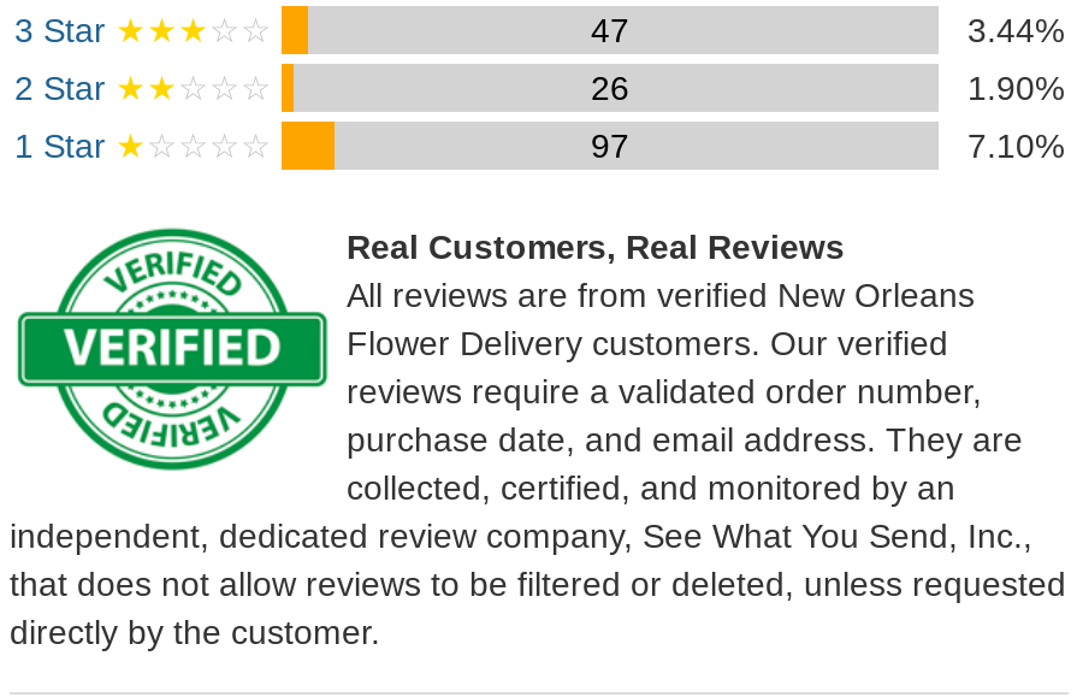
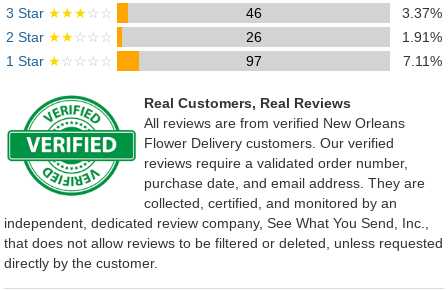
[591,11,629,49] 47 -> [245,5,261,21] 46
[967,11,1064,49] 3.44% -> [402,5,442,21] 3.37%
[967,69,1064,107] 1.90% -> [402,29,442,45] 1.91%
[967,126,1064,165] 7.10% -> [403,53,442,69] 7.11%

